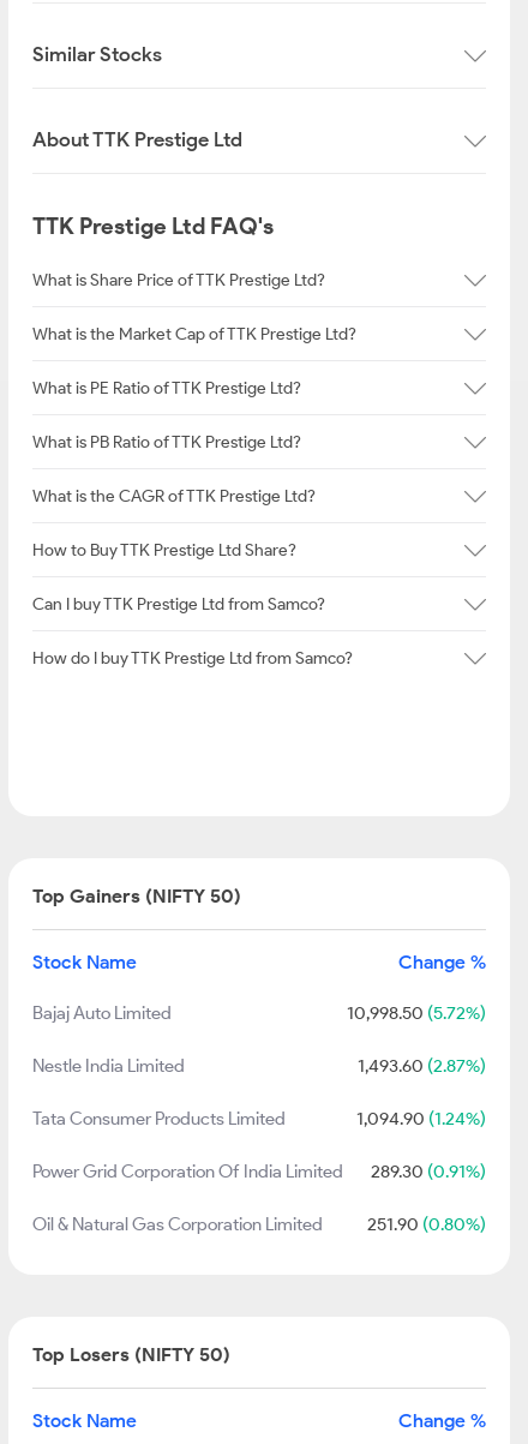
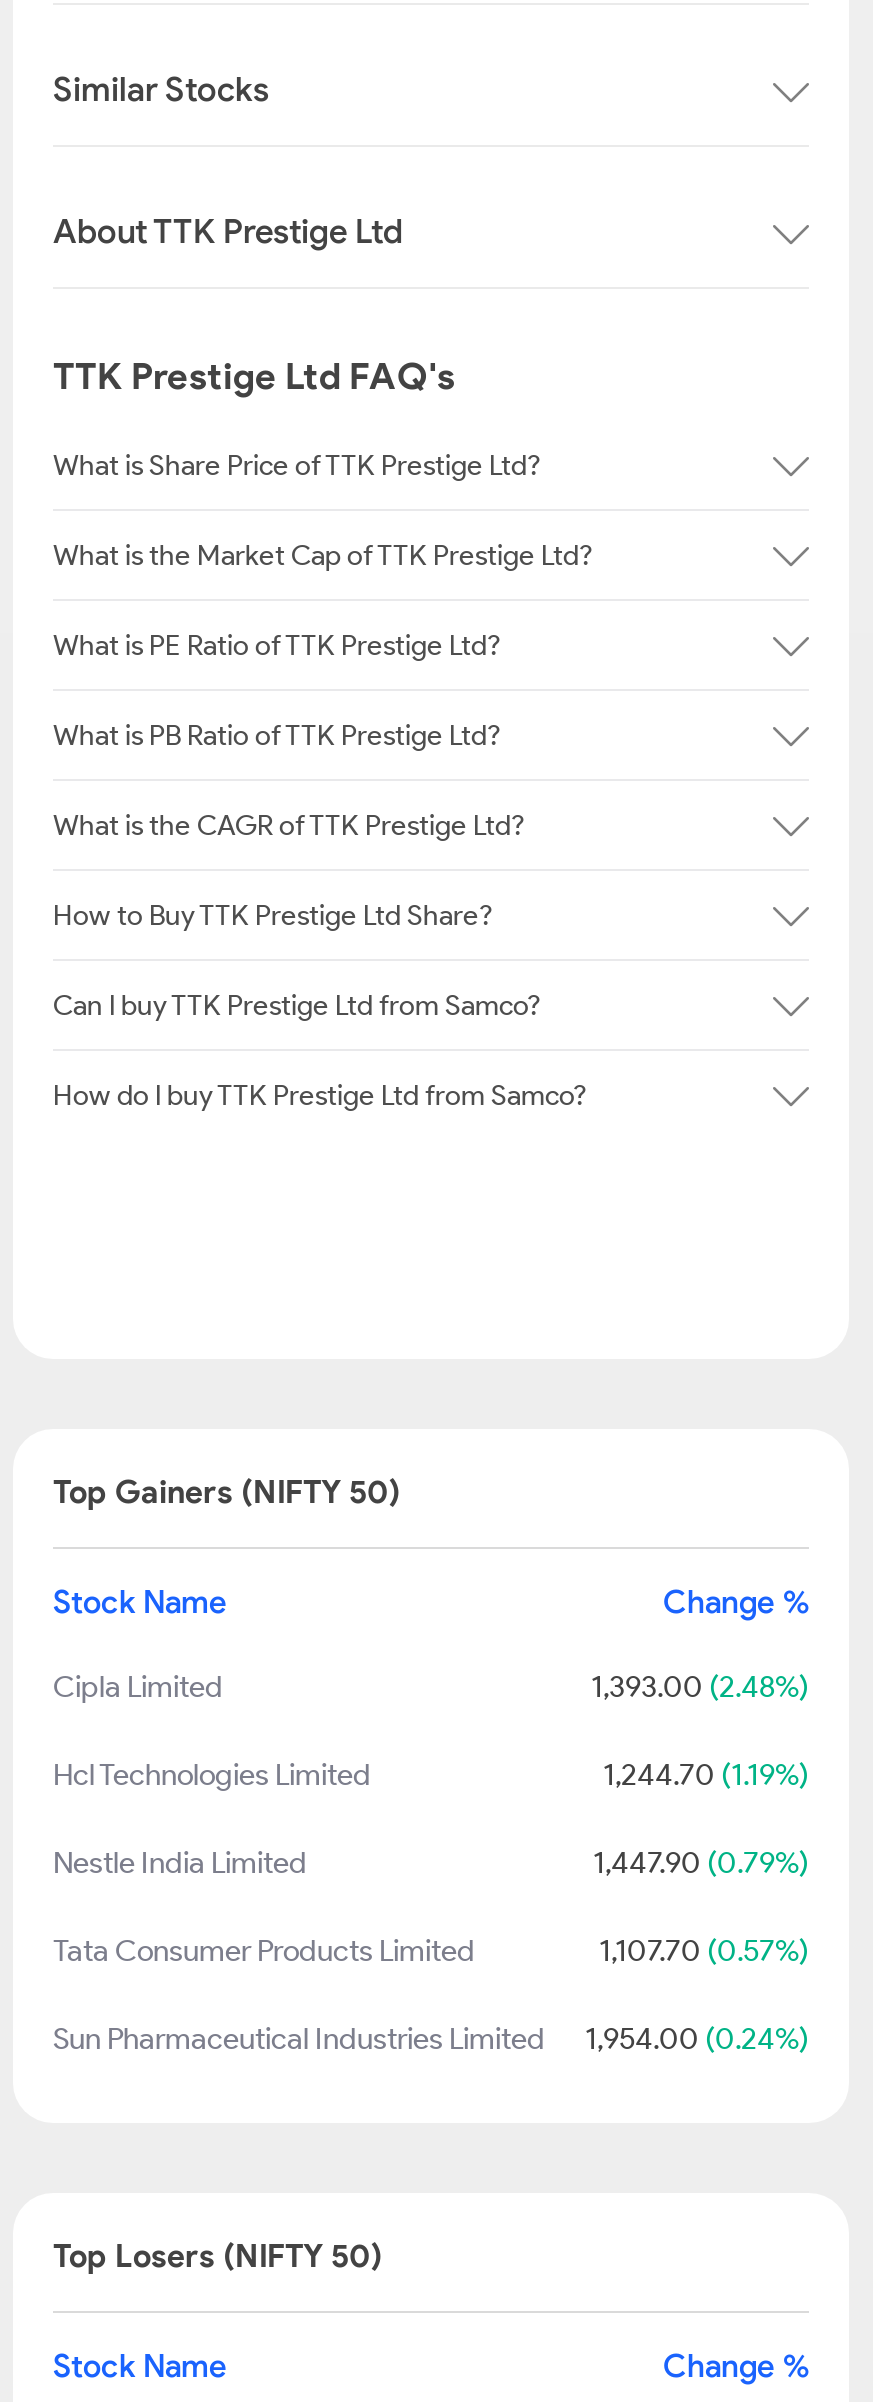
[32,1002,486,1024] Bajaj Auto Limited | 10,998.50 (5.72%) -> [53,1669,809,1793] Cipla Limited | 1,393.00 (2.48%) | Hcl Technologies Limited | 1,244.70 (1.19%)
moved [32,1055,286,1130] -> [53,1845,475,1969]: Nestle India Limited | Tata Consumer Products Limited
[358,1055,486,1077] 1,493.60 (2.87%) -> [593,1845,809,1881] 1,447.90 (0.79%)
[32,1108,486,1235] 1,094.90 (1.24%) | Power Grid Corporation Of India Limited | 289.30 (0.91%) | Oil & Natural Gas Corporation Limited | 251.90 (0.80%) -> [53,1933,809,2057] 1,107.70 (0.57%) | Sun Pharmaceutical Industries Limited | 1,954.00 (0.24%)

